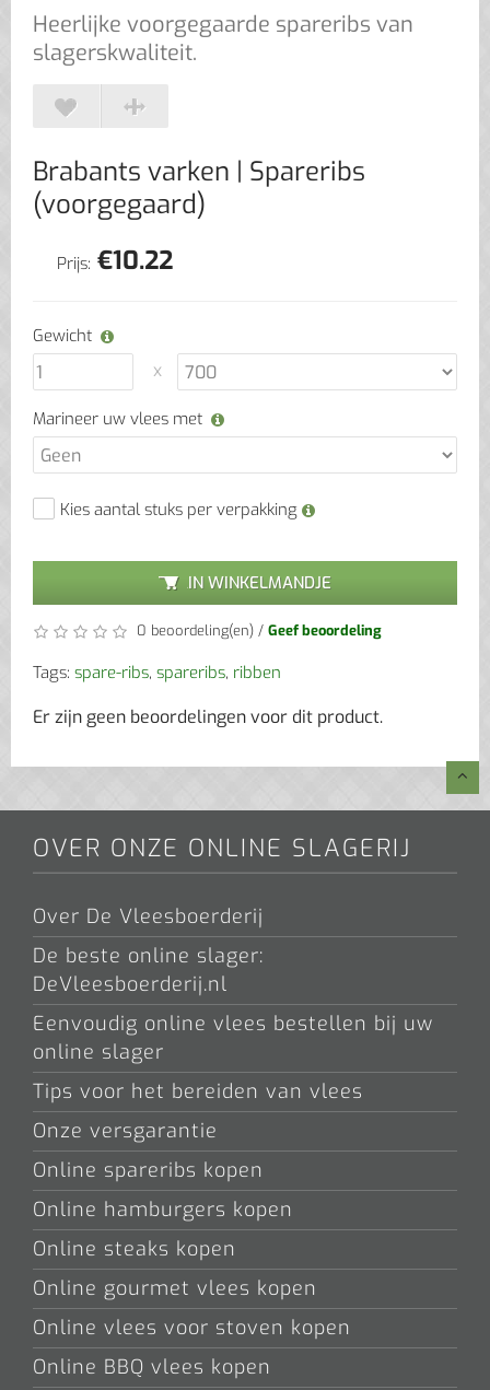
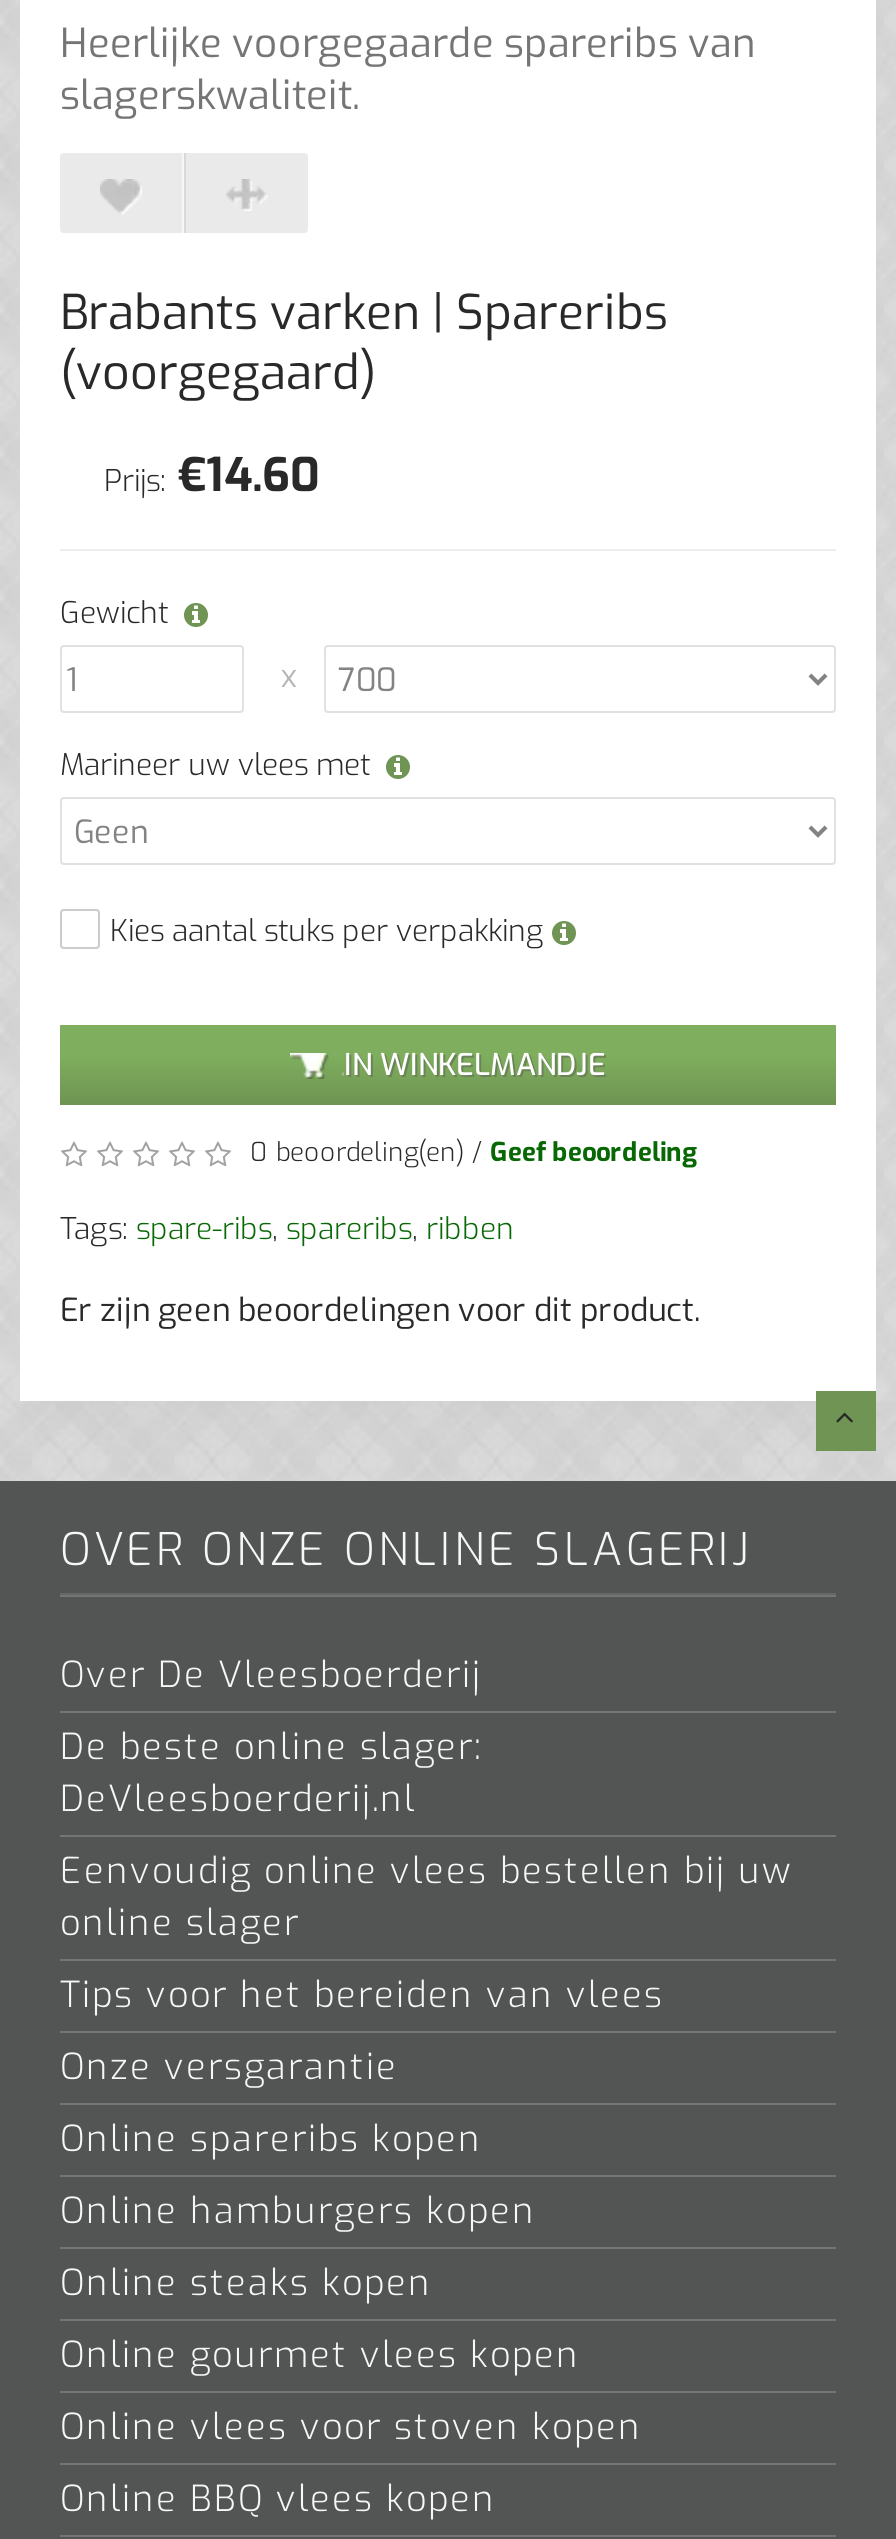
[57,244,173,278] Prijs: €10.22 -> [104,445,320,507] Prijs: €14.60

